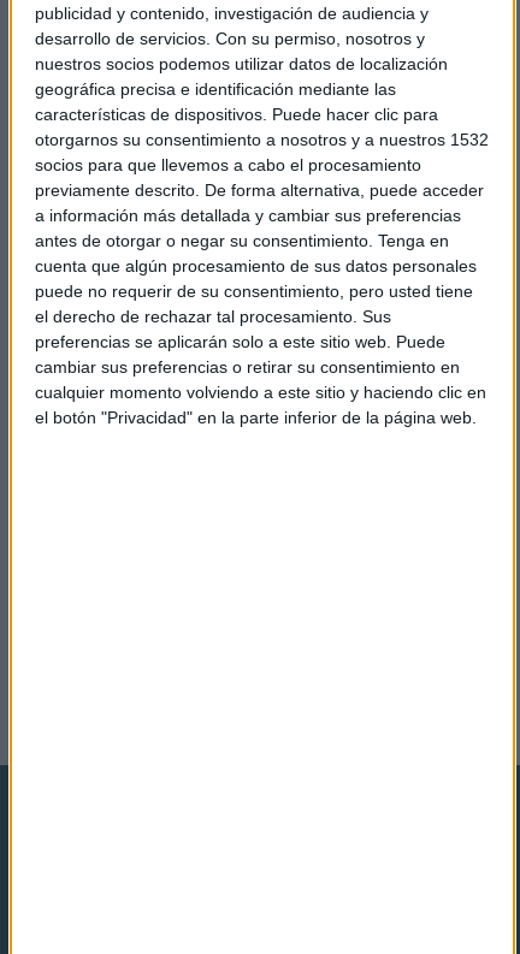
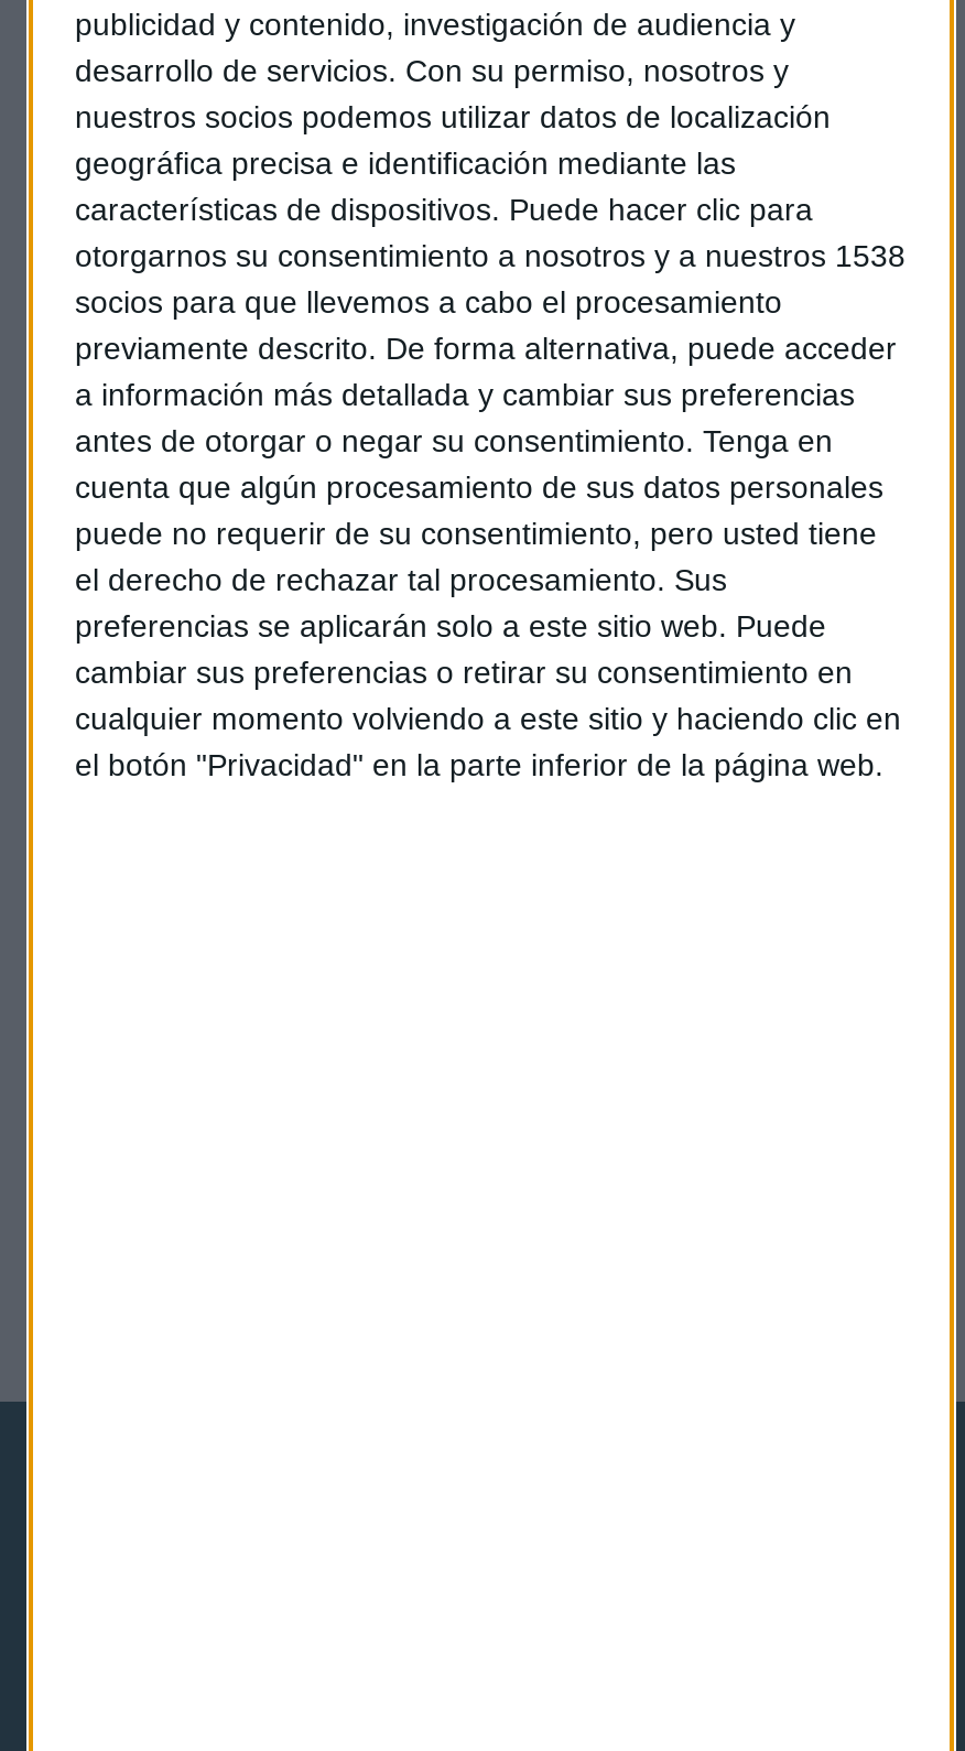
[35,130,489,149] otorgarnos su consentimiento a nosotros y a nuestros 1532 -> [75,238,906,274] otorgarnos su consentimiento a nosotros y a nuestros 1538

